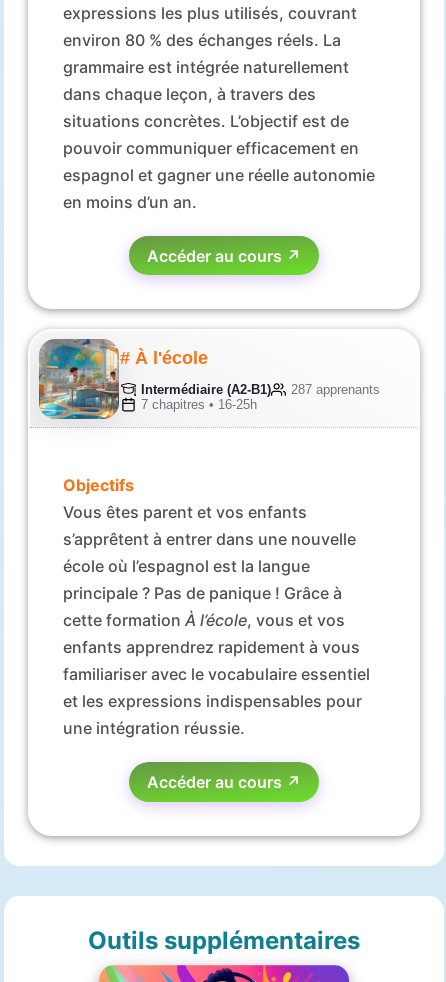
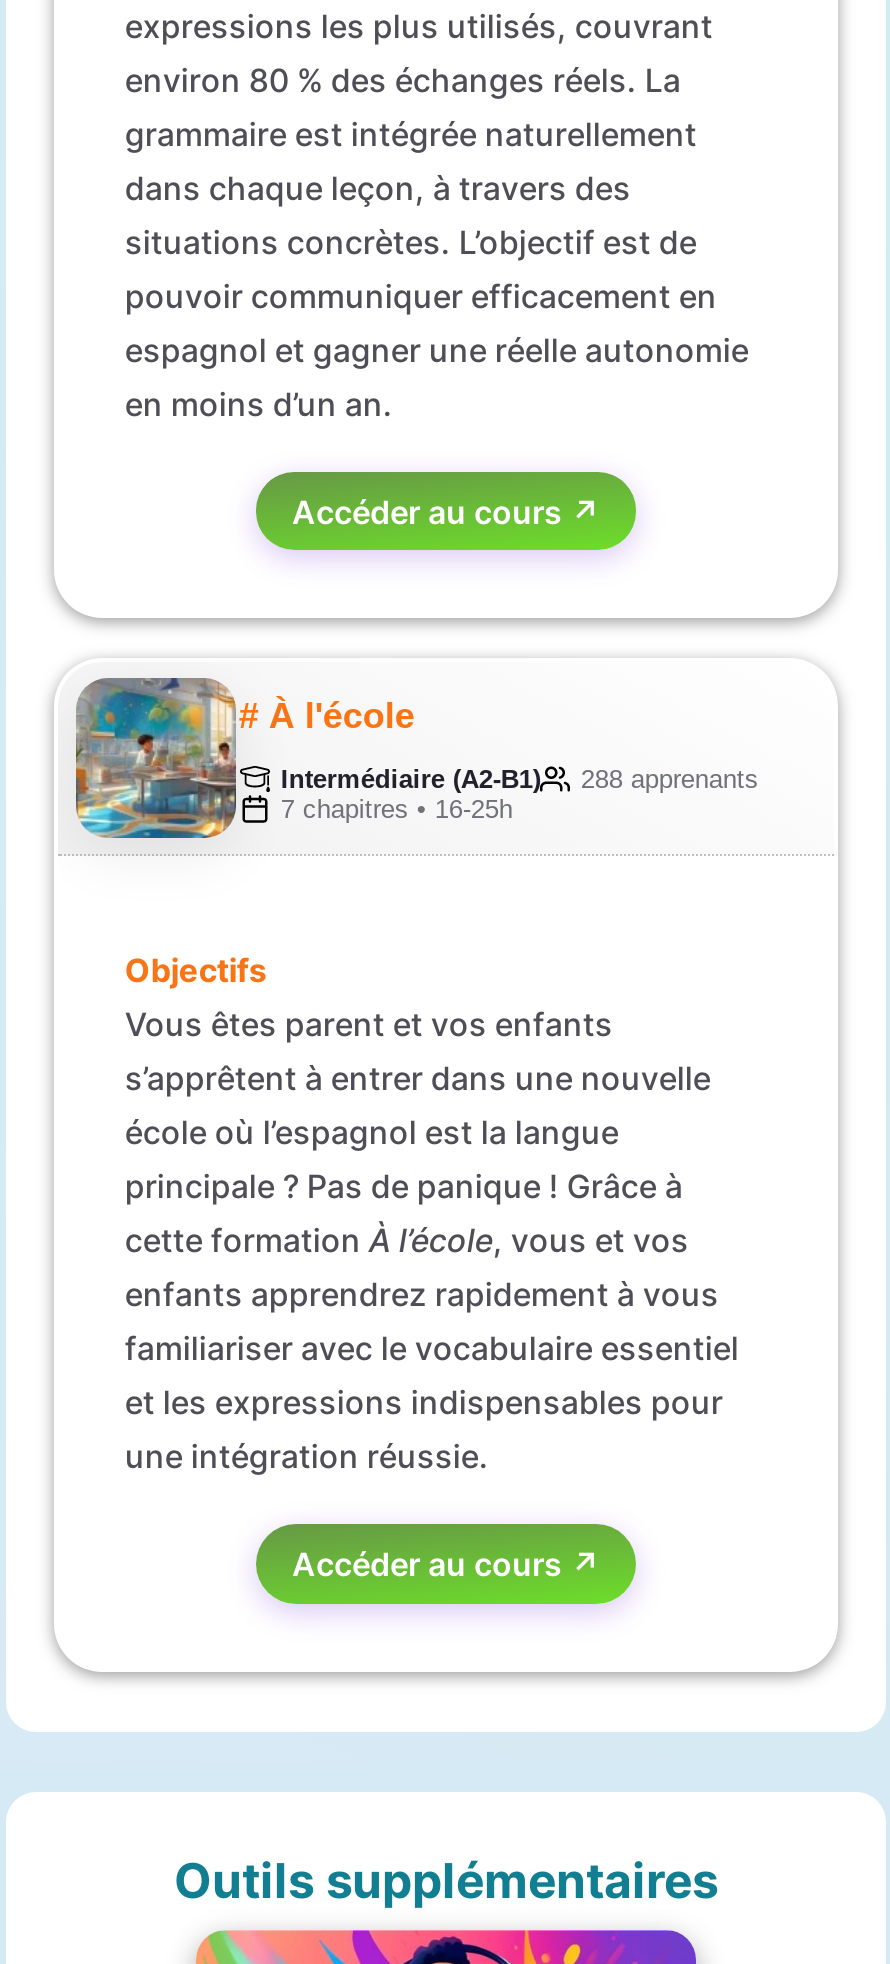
[141,382,380,397] Intermédiaire (A2-B1) 287 apprenants -> [281,764,759,794] Intermédiaire (A2-B1) 288 apprenants

